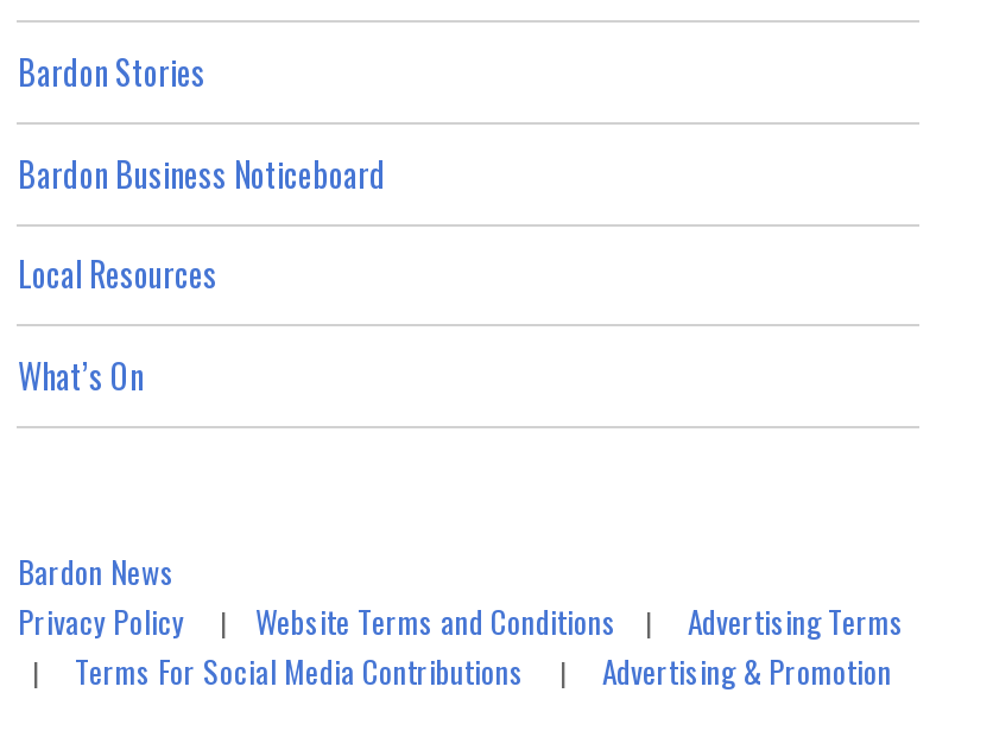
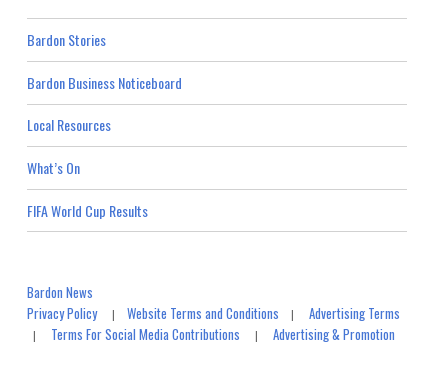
none -> [27,200,148,221] FIFA World Cup Results

